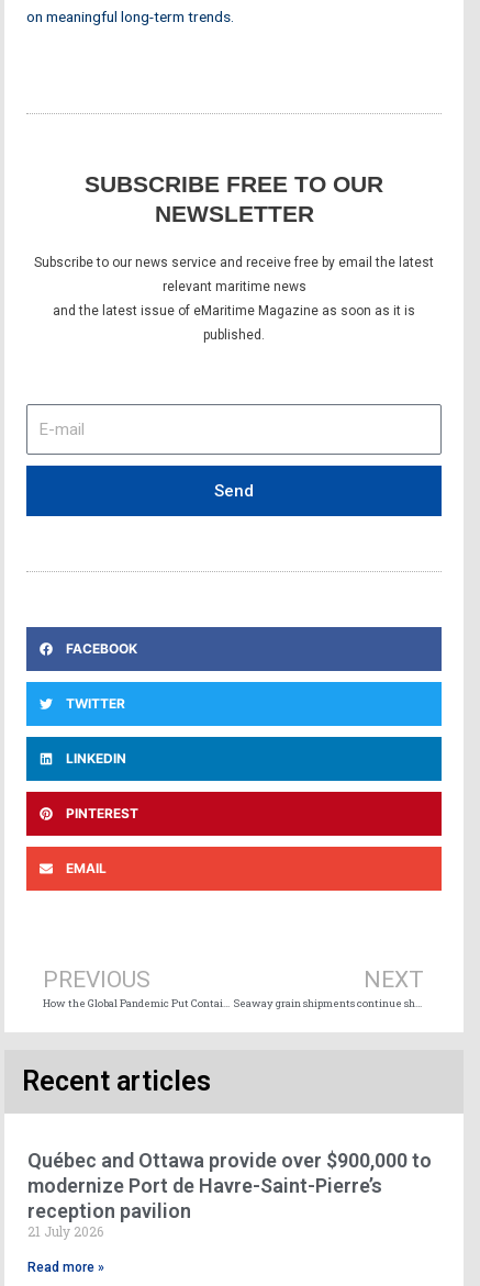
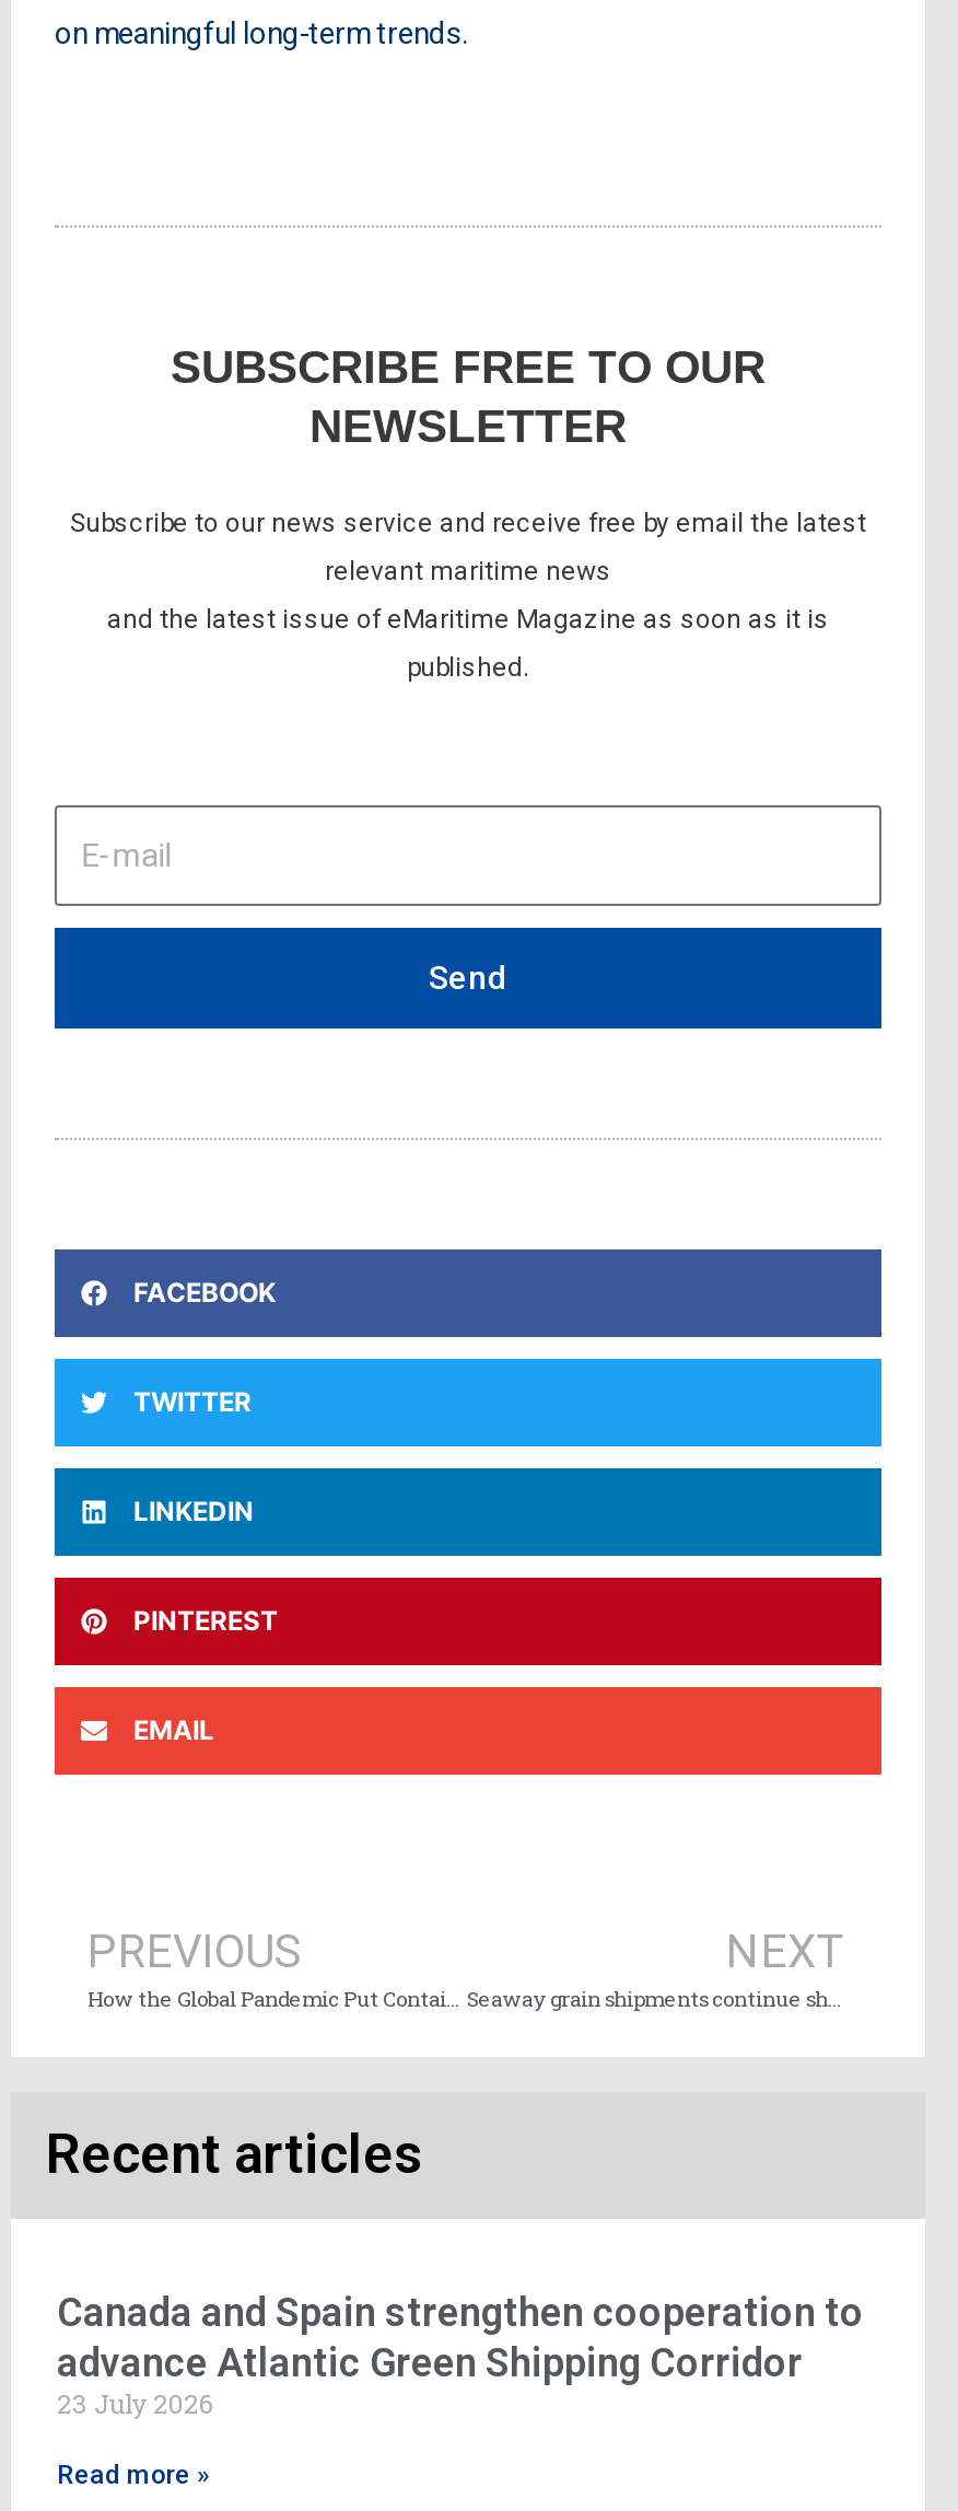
[27,1149,432,1240] Québec and Ottawa provide over $900,000 to | modernize Port de Havre-Saint-Pierre’s | reception pavilion | 21 July 2026 -> [57,2289,864,2420] Canada and Spain strengthen cooperation to | advance Atlantic Green Shipping Corridor | 23 July 2026

